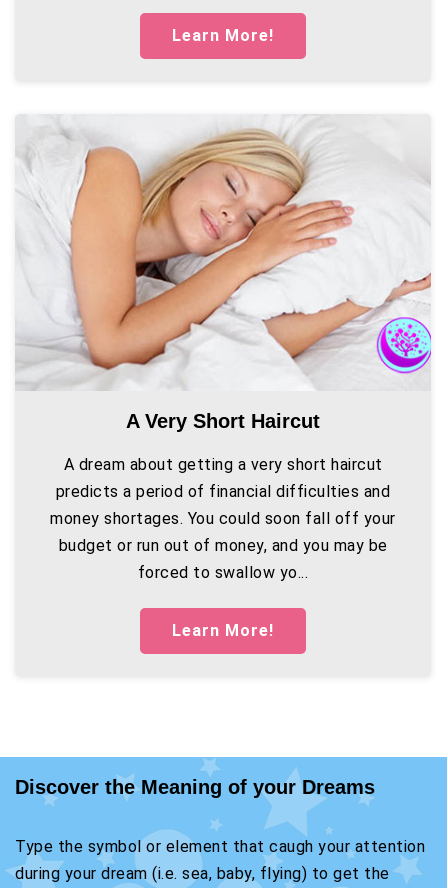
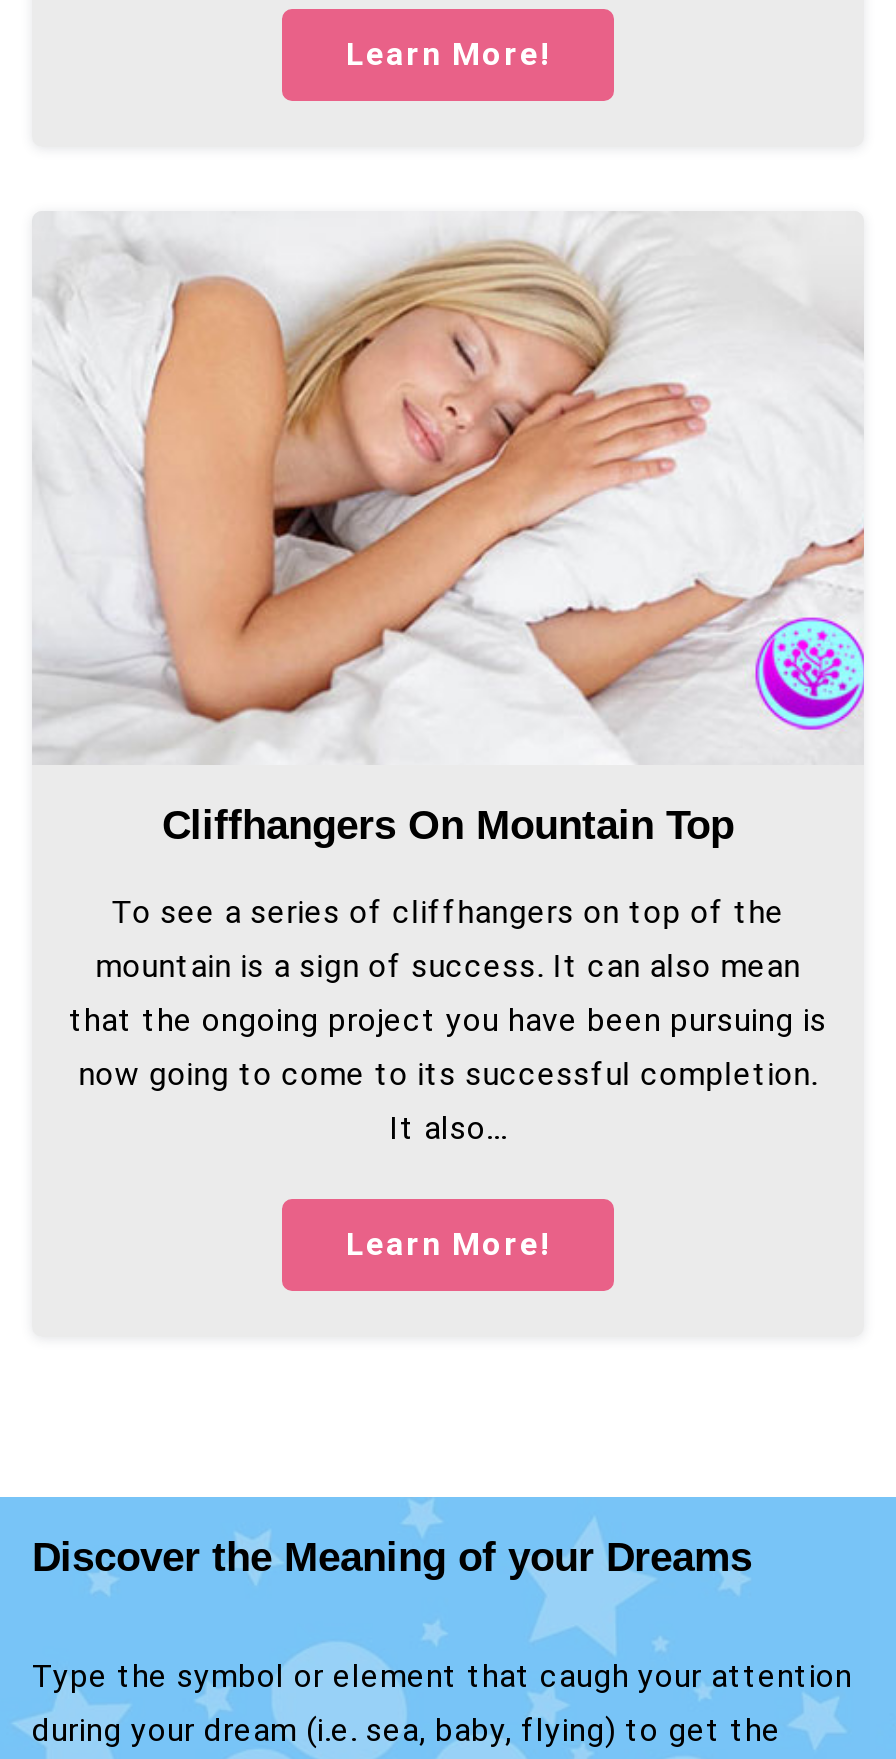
[126,410,320,432] A Very Short Haircut -> [162,803,734,847] Cliffhangers On Mountain Top
[50,455,396,582] A dream about getting a very short haircut | predicts a period of financial difficulties and | money shortages. You could soon fall off your | budget or run out of money, and you may be | forced to swallow yo... -> [69,893,827,1147] To see a series of cliffhangers on top of the | mountain is a sign of success. It can also mean | that the ongoing project you have been pursuing is | now going to come to its successful completion. | It also...

